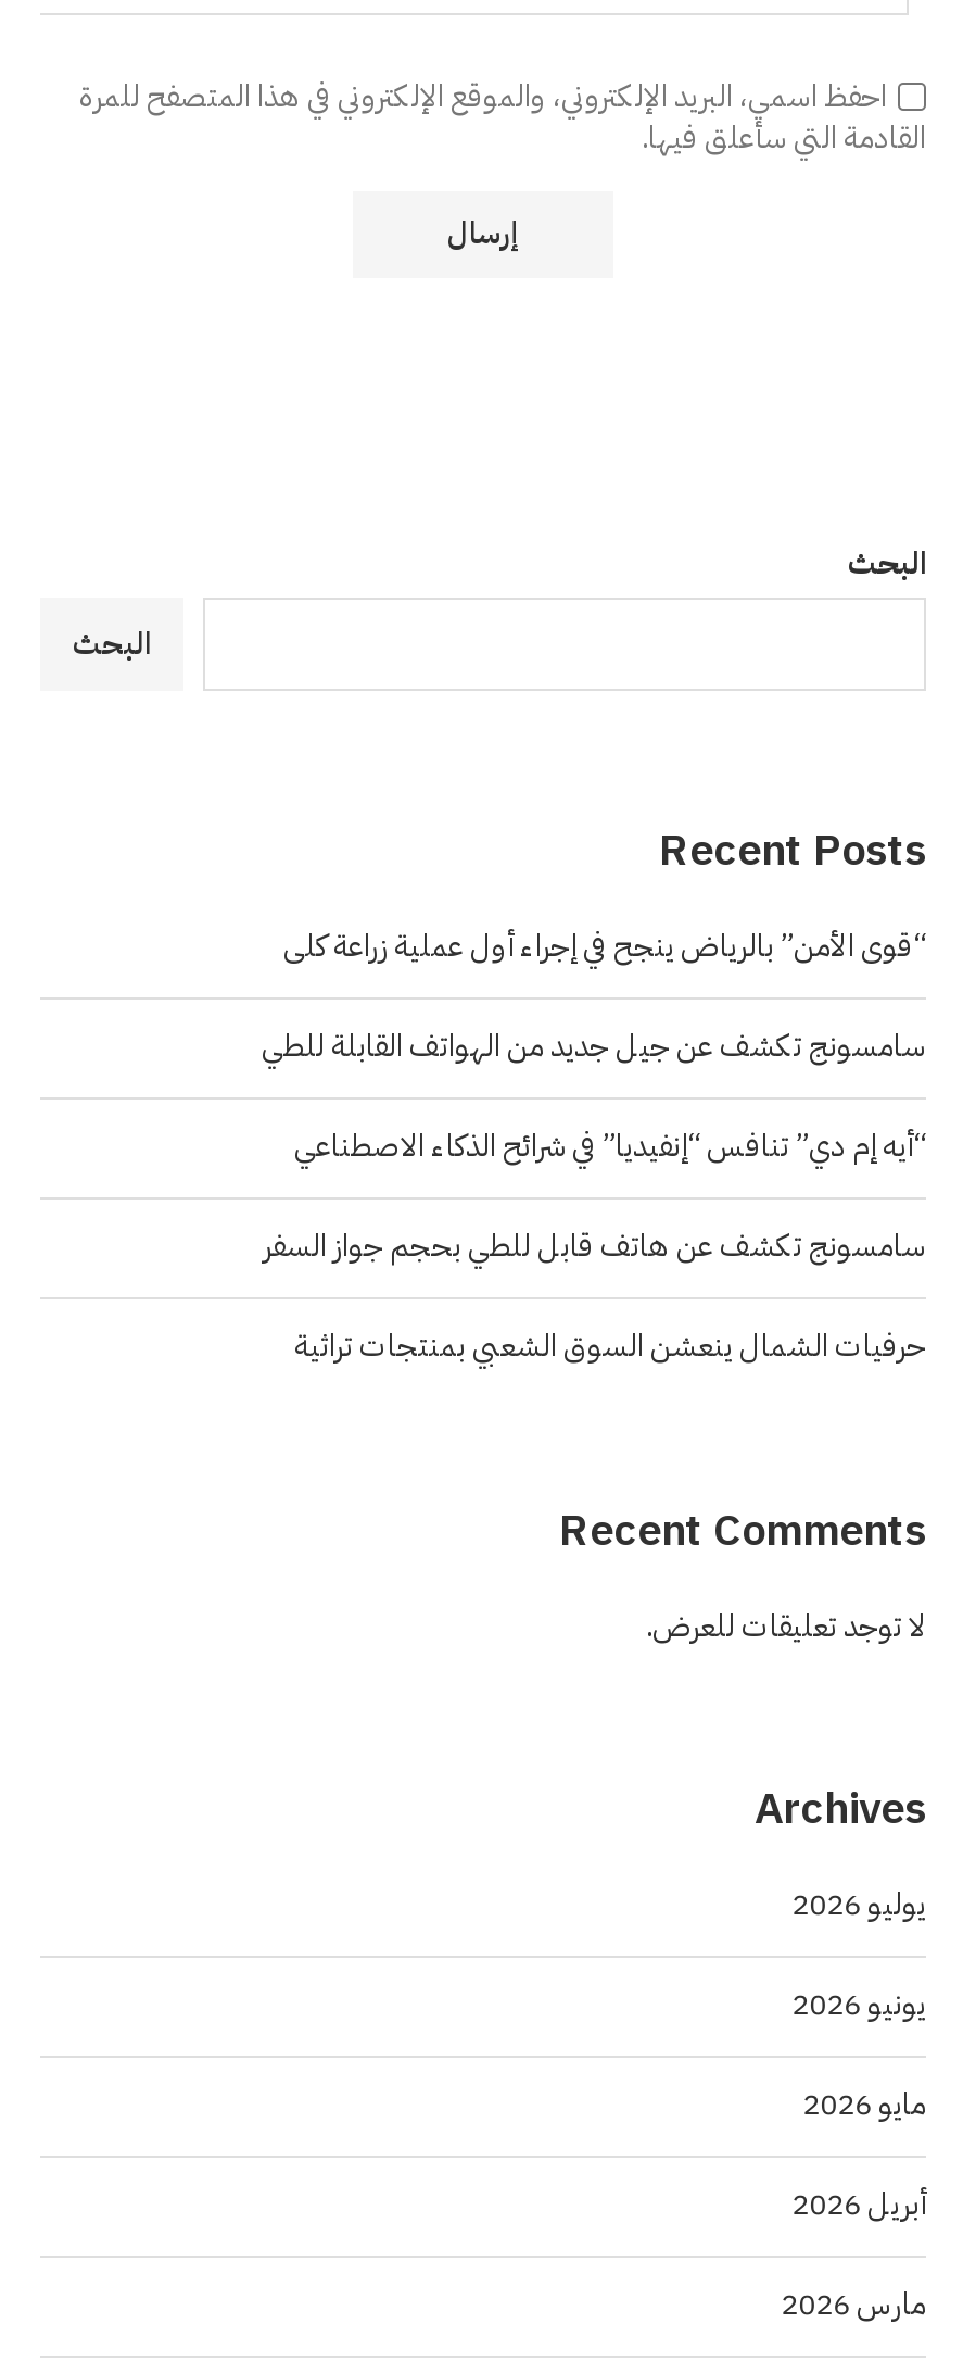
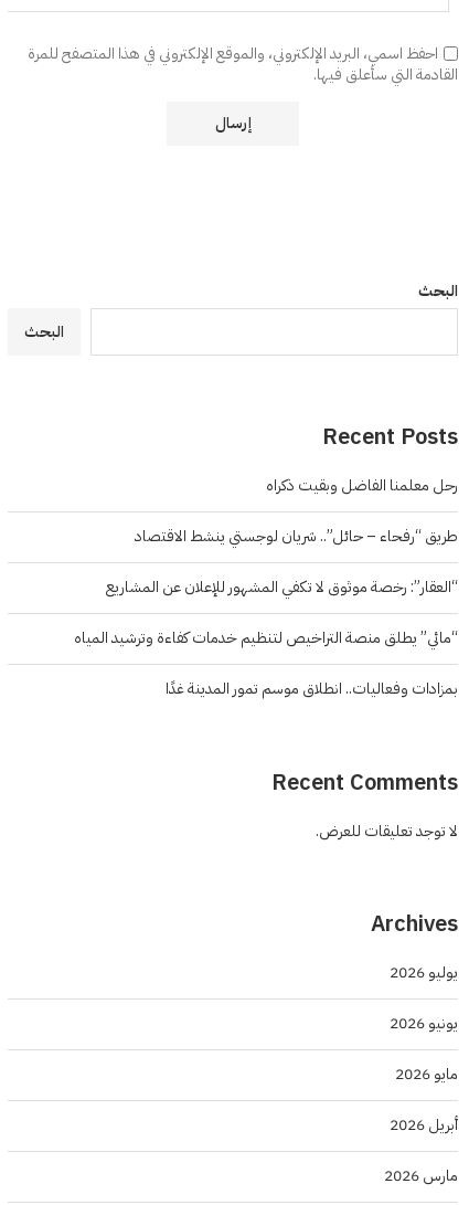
[283,924,926,970] “قوى الأمن” بالرياض ينجح في إجراء أول عملية زراعة كلى -> [266,474,458,497] رحل معلمنا الفاضل وبقيت ذكراه
[262,1024,926,1070] سامسونج تكشف عن جيل جديد من الهواتف القابلة للطي -> [135,525,458,548] طريق “رفحاء – حائل”.. شريان لوجستي ينشط الاقتصاد
[294,1124,926,1170] “أيه إم دي” تنافس “إنفيديا” في شرائح الذكاء الاصطناعي -> [106,576,458,599] “العقار”: رخصة موثوق لا تكفي المشهور للإعلان عن المشاريع
[264,1224,926,1269] سامسونج تكشف عن هاتف قابل للطي بحجم جواز السفر -> [74,626,458,650] “مائي” يطلق منصة التراخيص لتنظيم خدمات كفاءة وترشيد المياه
[294,1324,926,1369] حرفيات الشمال ينعشن السوق الشعبي بمنتجات تراثية -> [166,677,458,700] بمزادات وفعاليات.. انطلاق موسم تمور المدينة غدًا

